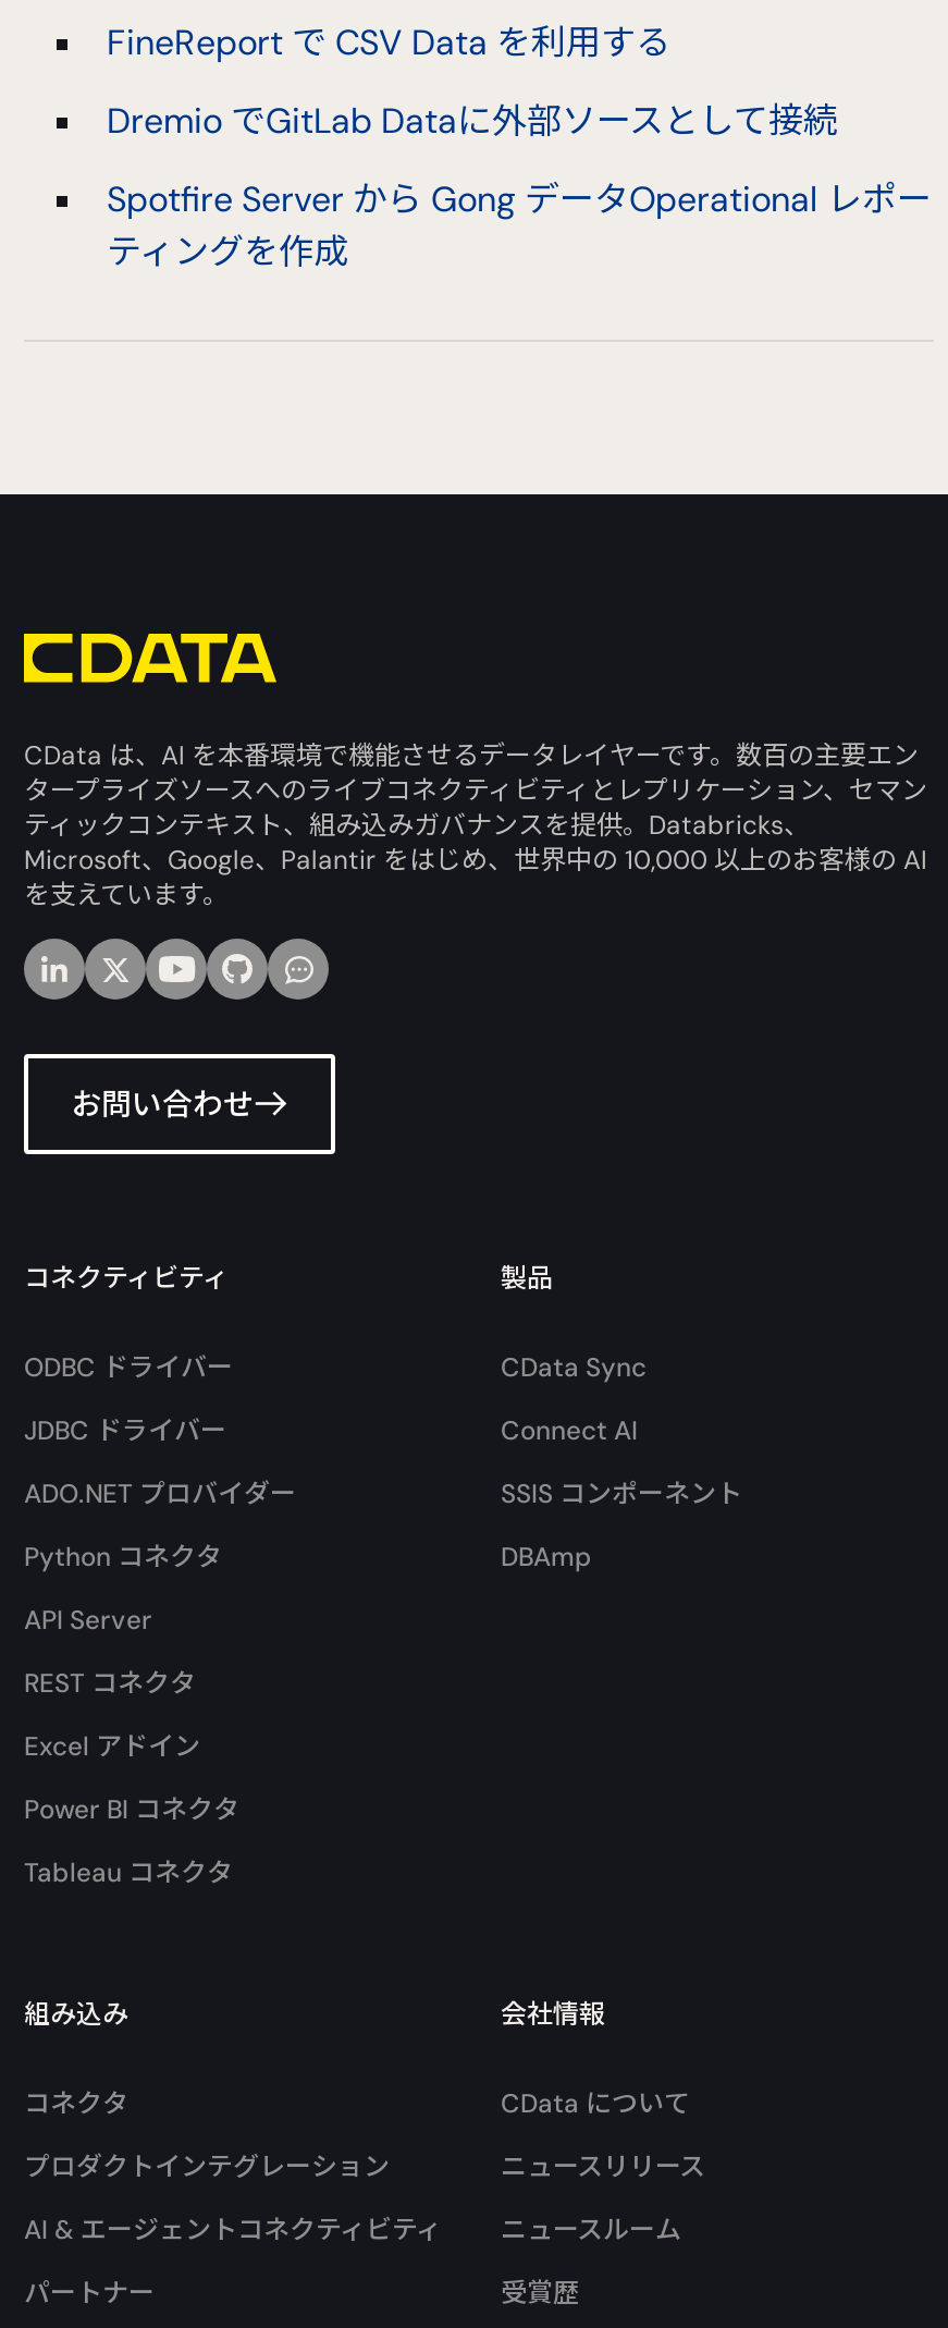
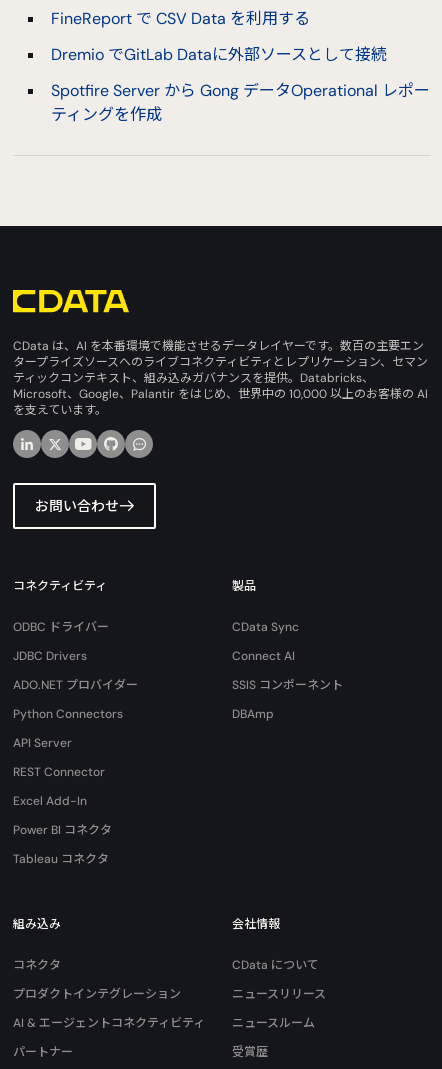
[24,1414,226,1449] JDBC ドライバー -> [13,648,87,664] JDBC Drivers
[24,1540,222,1575] Python コネクタ -> [13,706,123,722] Python Connectors
[24,1666,196,1701] REST コネクタ -> [13,764,105,780] REST Connector
[24,1730,200,1764] Excel アドイン -> [13,793,87,809] Excel Add-In

